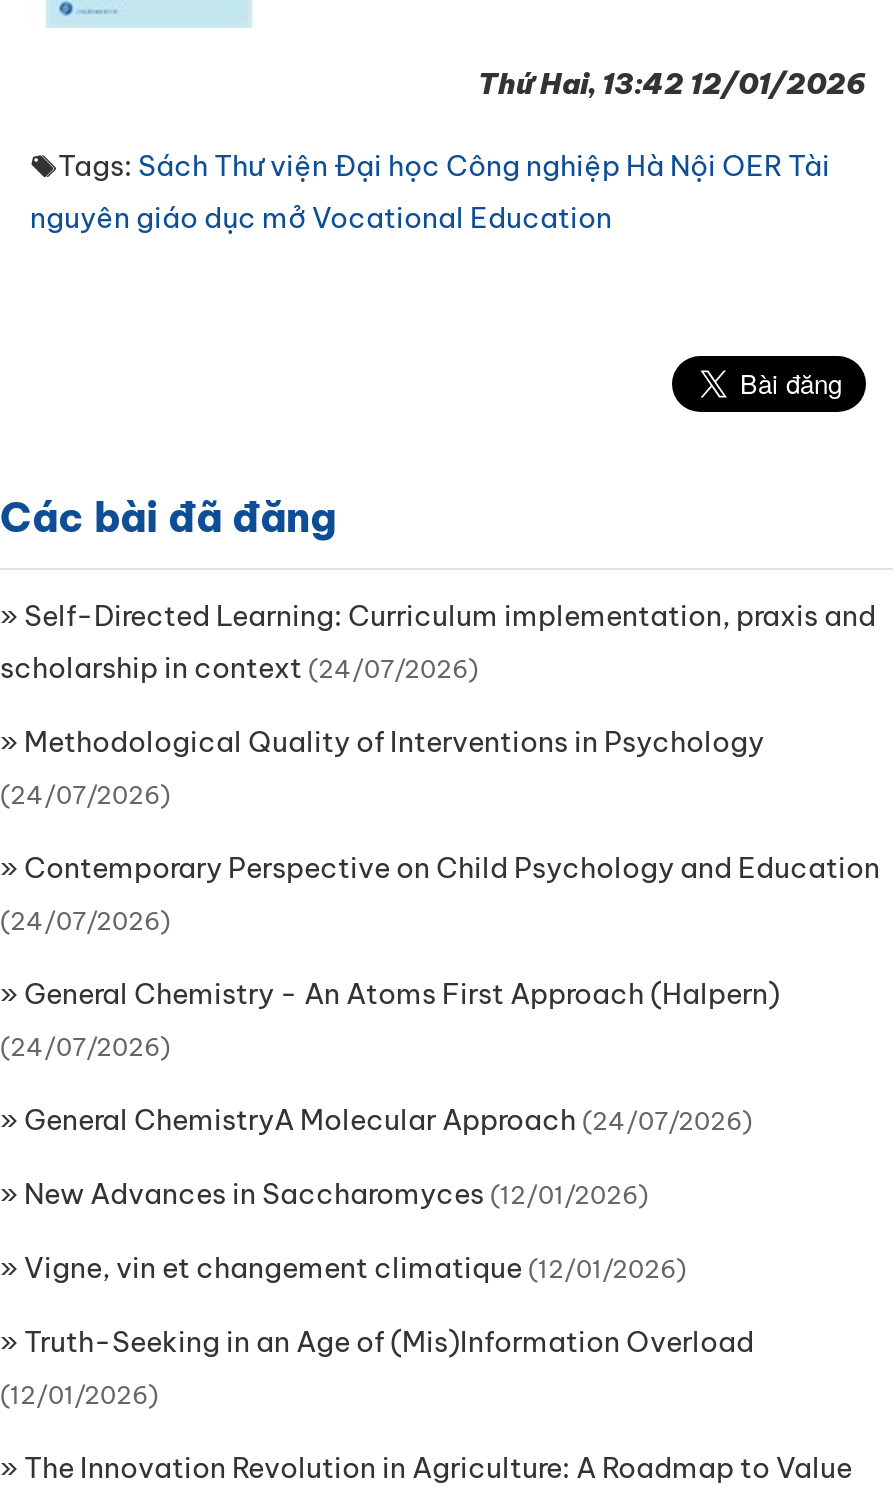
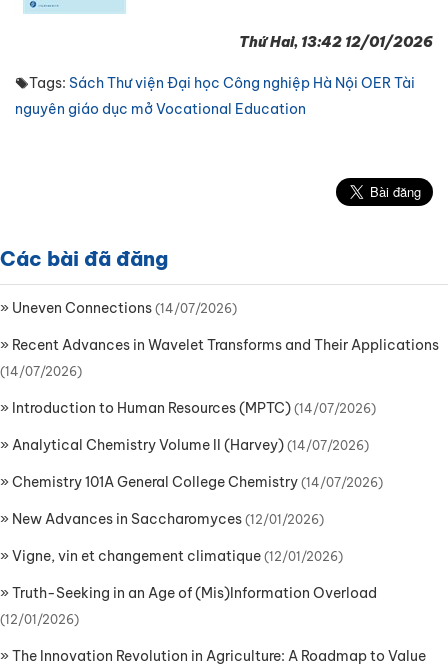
[0,598,880,1138] » Self-Directed Learning: Curriculum implementation, praxis and | scholarship in context (24/07/2026) | » Methodological Quality of Interventions in Psychology | (24/07/2026) | » Contemporary Perspective on Child Psychology and Education | (24/07/2026) | » General Chemistry - An Atoms First Approach (Halpern) | (24/07/2026) | » General ChemistryA Molecular Approach (24/07/2026) -> [0,299,439,491] » Uneven Connections (14/07/2026) | » Recent Advances in Wavelet Transforms and Their Applications | (14/07/2026) | » Introduction to Human Resources (MPTC) (14/07/2026) | » Analytical Chemistry Volume II (Harvey) (14/07/2026) | » Chemistry 101A General College Chemistry (14/07/2026)

